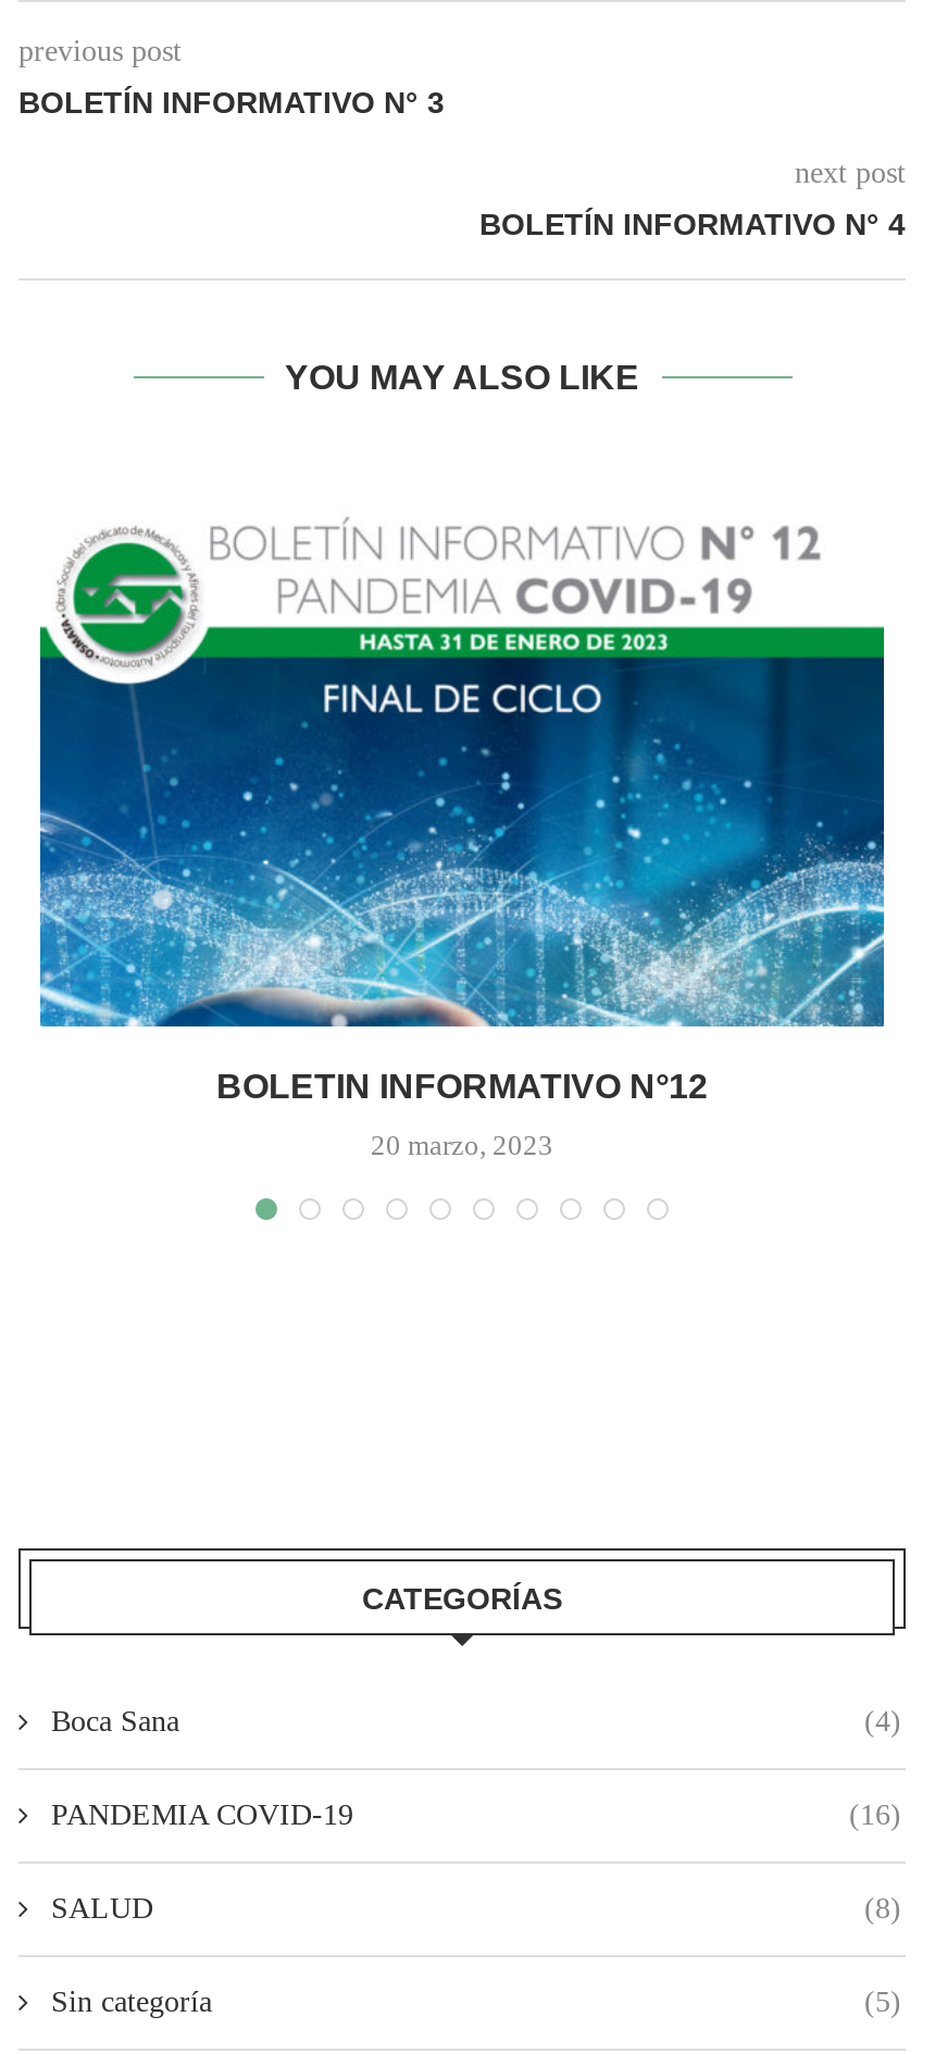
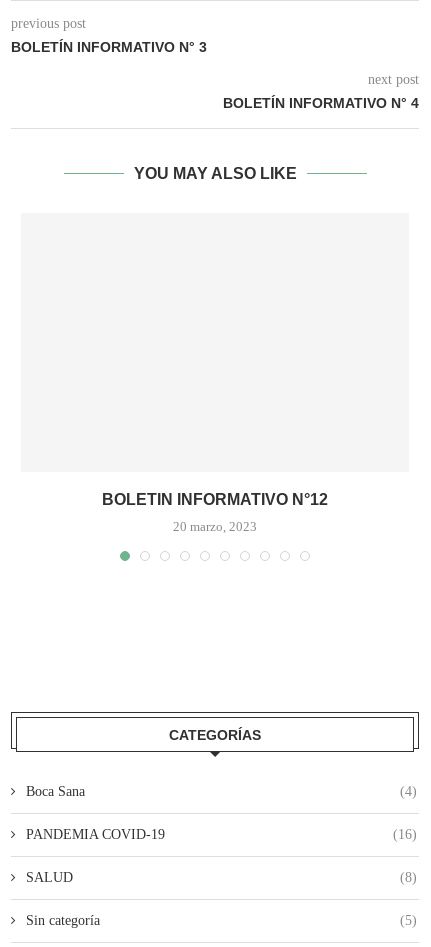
[38,526,886,1029] [image] -> none

